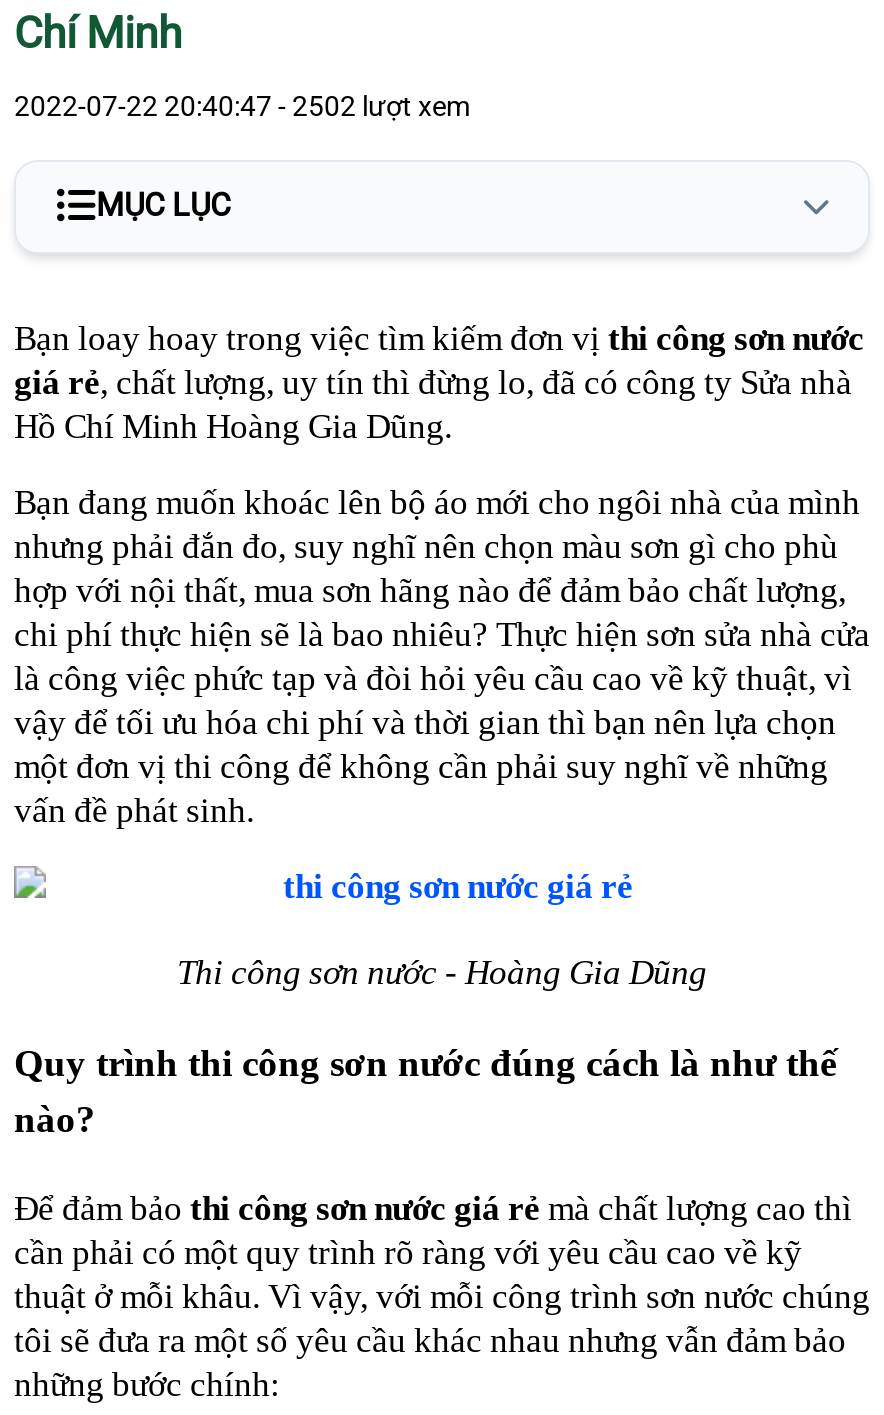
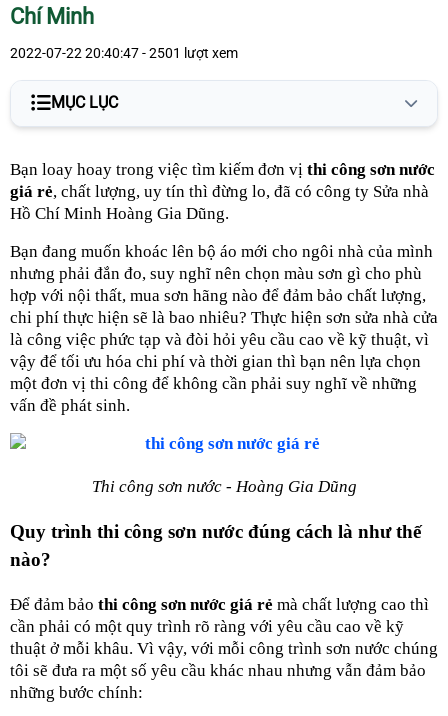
[14,91,470,123] 2022-07-22 20:40:47 - 2502 lượt xem -> [10,45,238,61] 2022-07-22 20:40:47 - 2501 lượt xem

